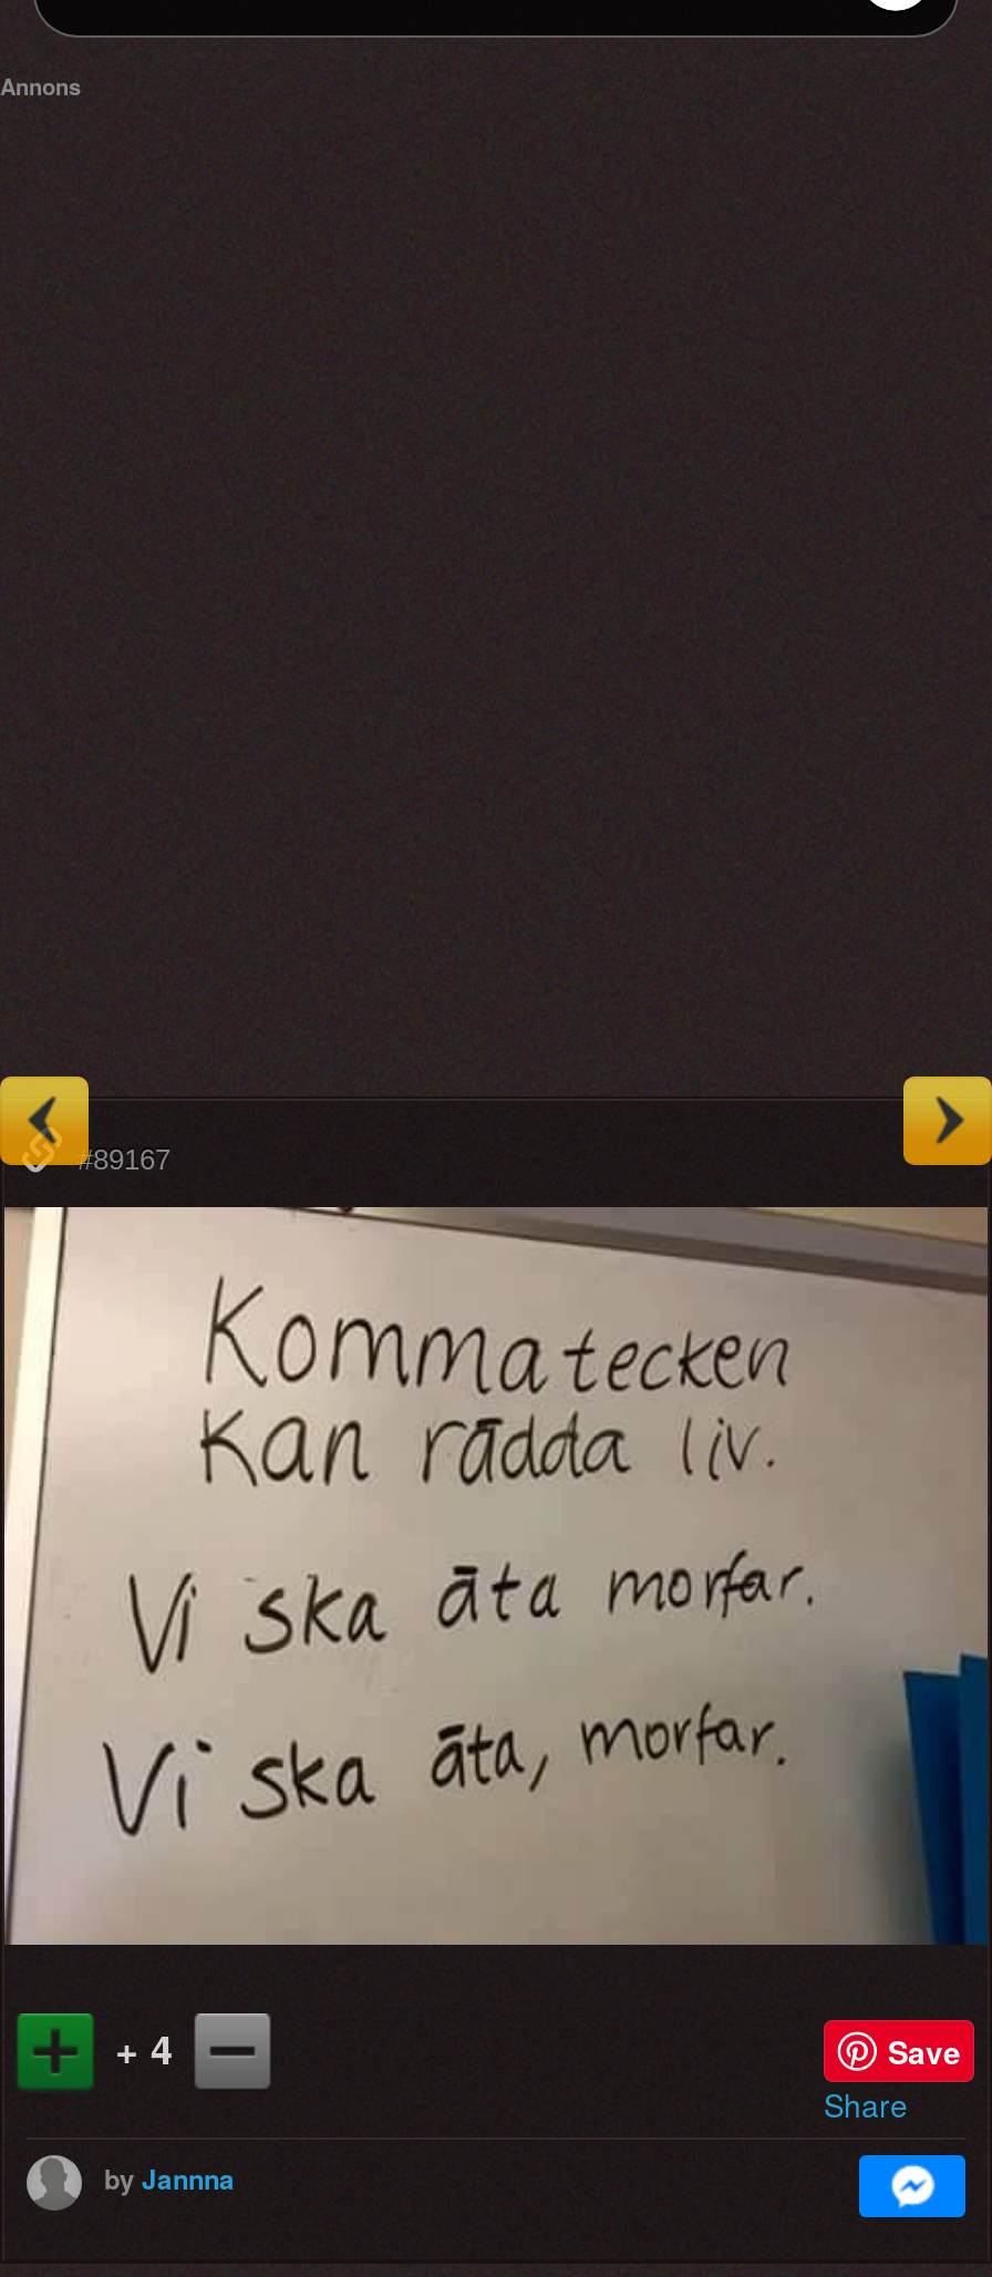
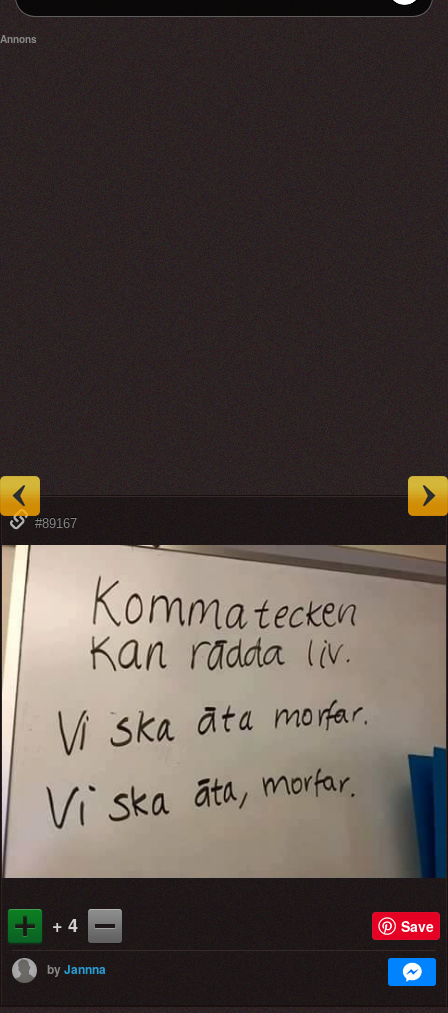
[7,1054,89,1167] [image] -> [3,475,41,527] [image]
[901,1054,985,1167] [image] -> [407,475,445,526] [image]
[824,2082,908,2126] Share -> none

